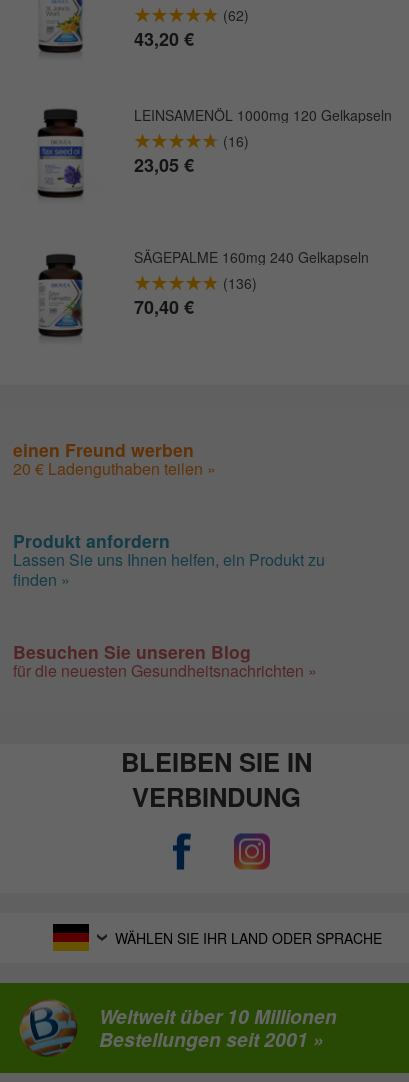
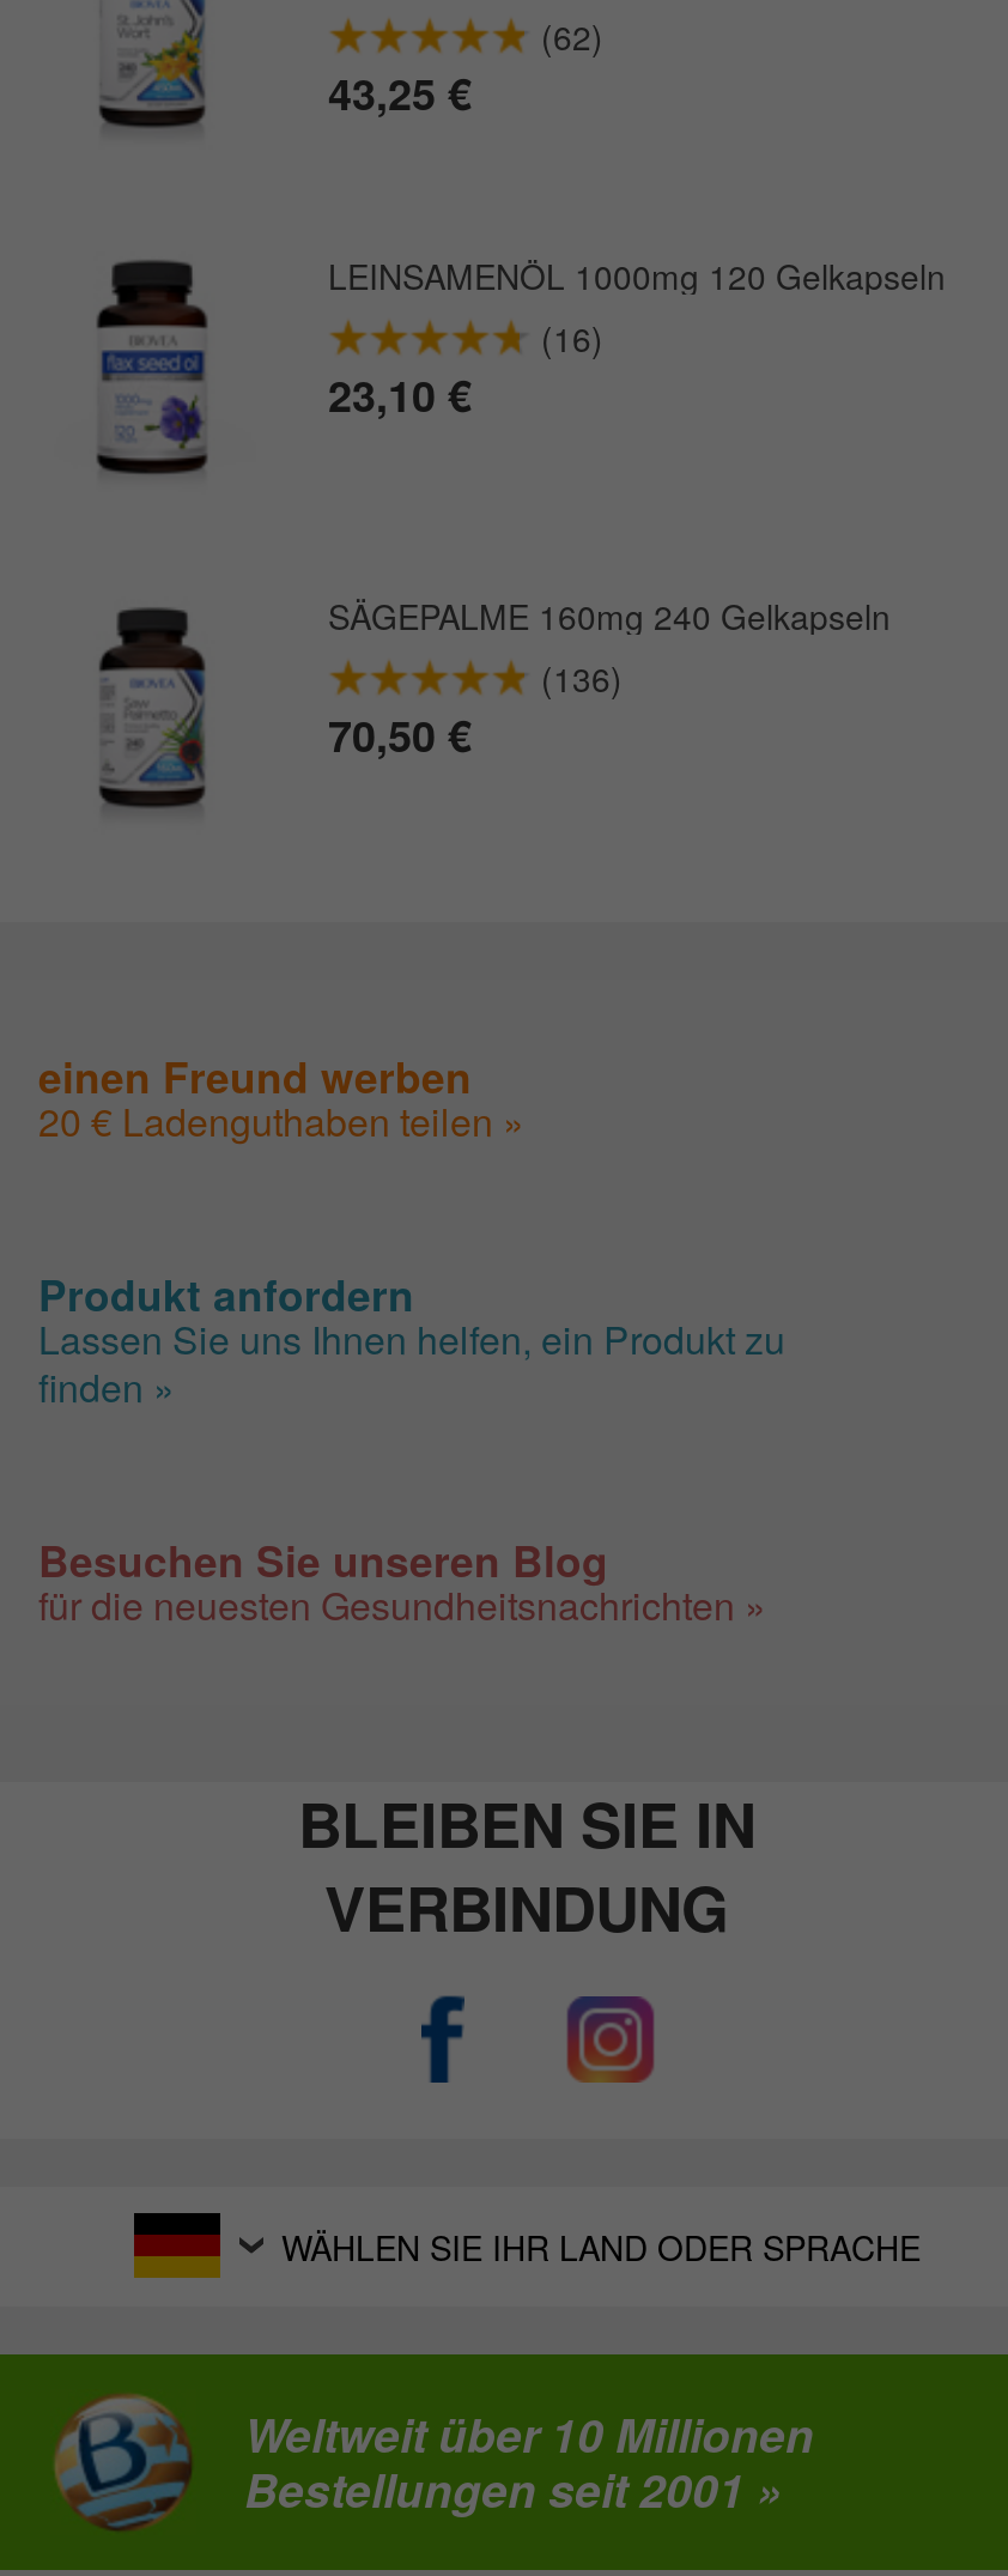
[134,26,194,52] 43,20 € -> [328,62,472,124] 43,25 €
[134,152,194,178] 23,05 € -> [328,363,472,426] 23,10 €
[134,294,194,320] 70,40 € -> [328,703,472,766] 70,50 €

